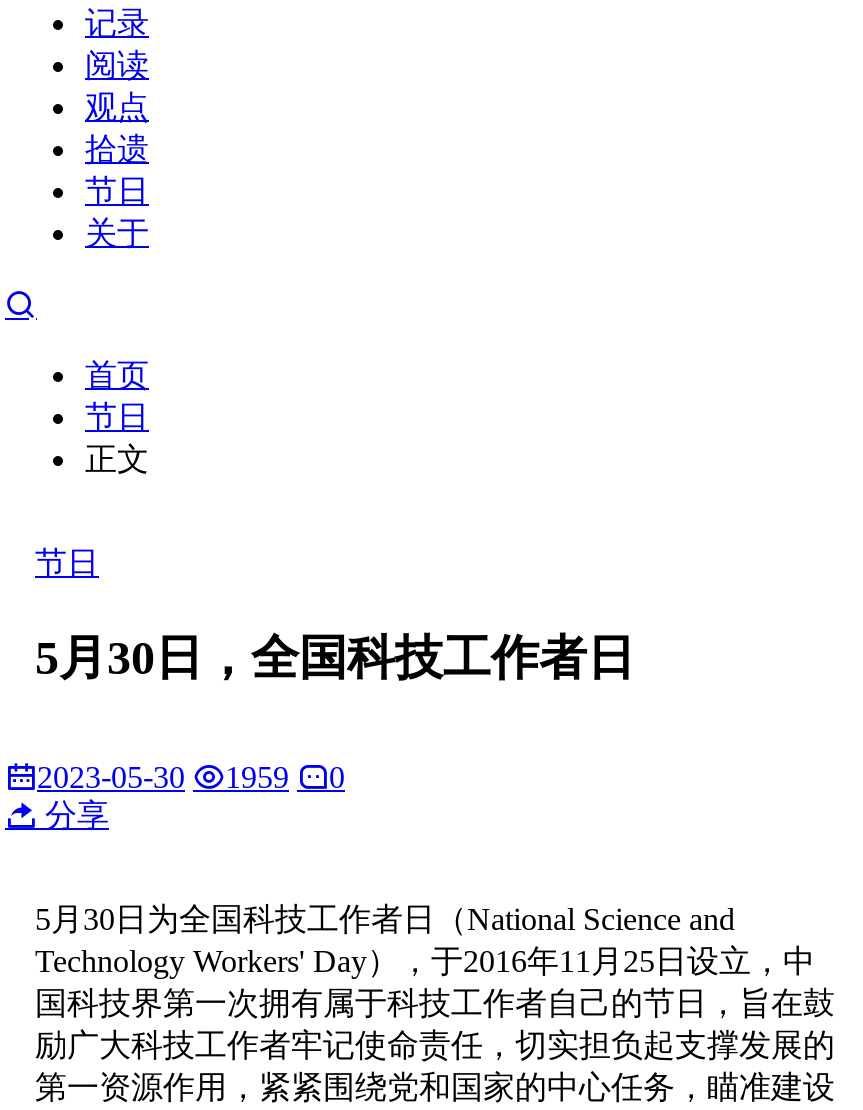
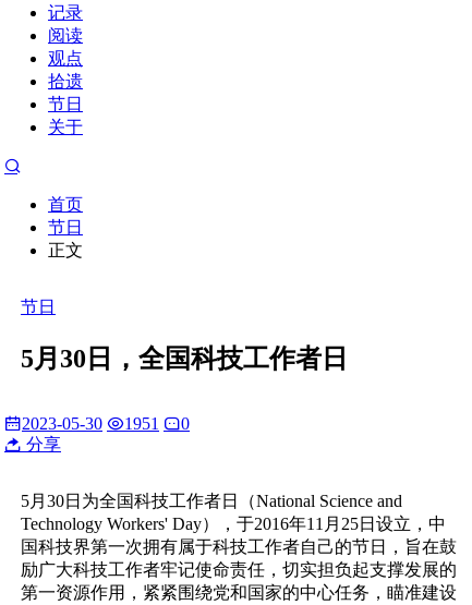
[225,760,289,794] 1959 -> [124,414,159,433] 1951

